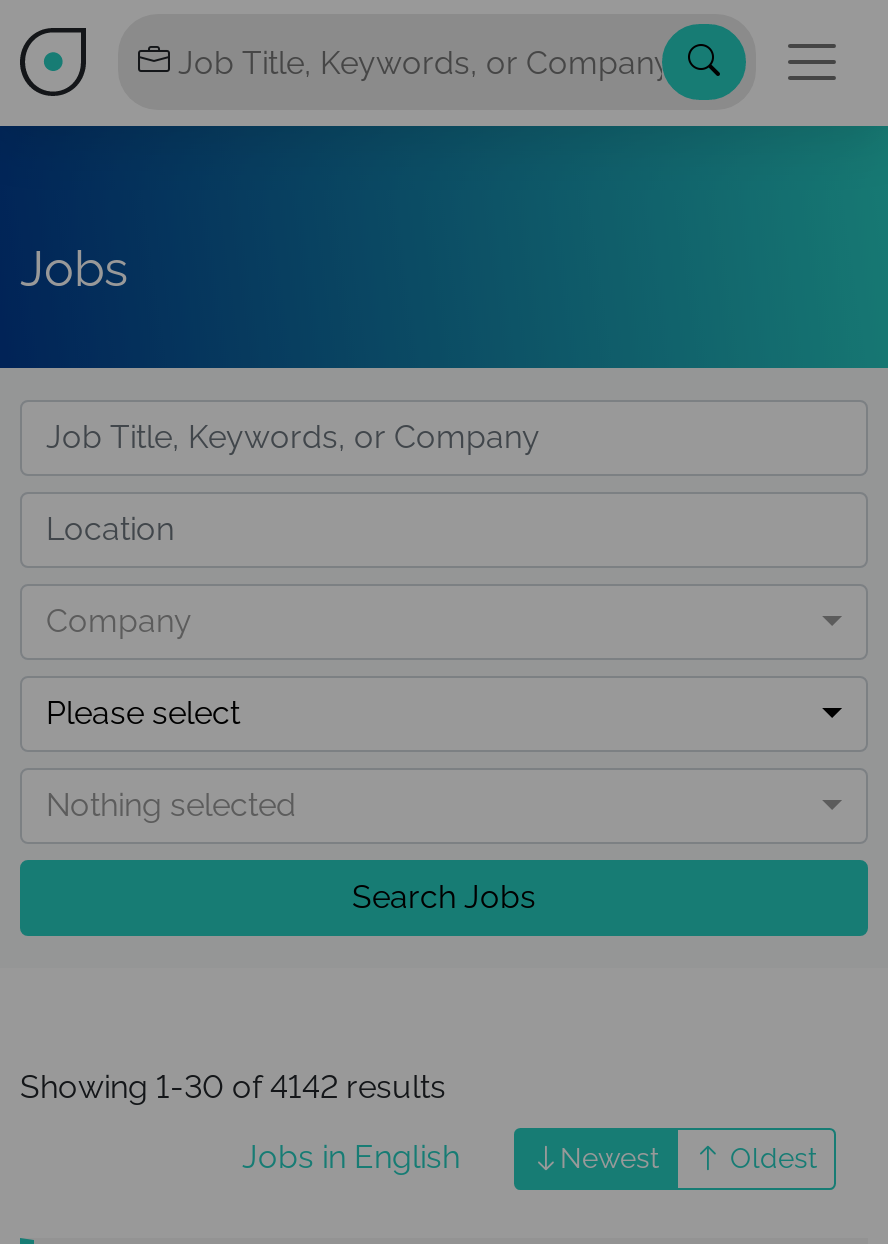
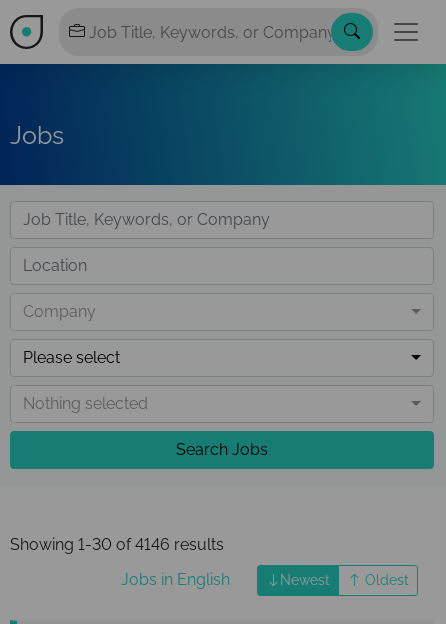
[20,1068,446,1106] Showing 1-30 of 4142 results -> [10,535,224,554] Showing 1-30 of 4146 results

